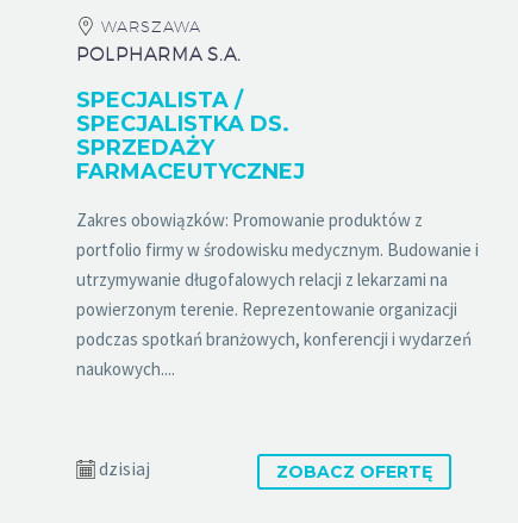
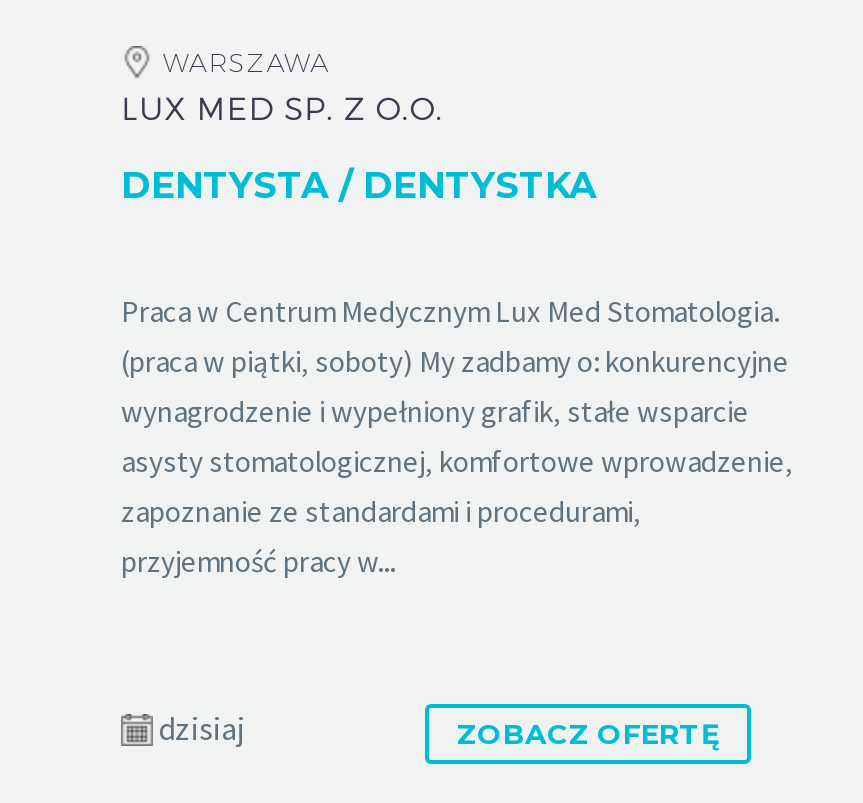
[76,44,242,64] POLPHARMA S.A. -> [121,92,443,126] LUX MED SP. Z O.O.
[76,87,305,184] SPECJALISTA / | SPECJALISTKA DS. | SPRZEDAŻY | FARMACEUTYCZNEJ -> [121,163,597,207] DENTYSTA / DENTYSTKA
[76,209,479,380] Zakres obowiązków: Promowanie produktów z | portfolio firmy w środowisku medycznym. Budowanie i | utrzymywanie długofalowych relacji z lekarzami na | powierzonym terenie. Reprezentowanie organizacji | podczas spotkań branżowych, konferencji i wydarzeń | naukowych.... -> [121,292,793,580] Praca w Centrum Medycznym Lux Med Stomatologia. | (praca w piątki, soboty) My zadbamy o: konkurencyjne | wynagrodzenie i wypełniony grafik, stałe wsparcie | asysty stomatologicznej, komfortowe wprowadzenie, | zapoznanie ze standardami i procedurami, | przyjemność pracy w...

